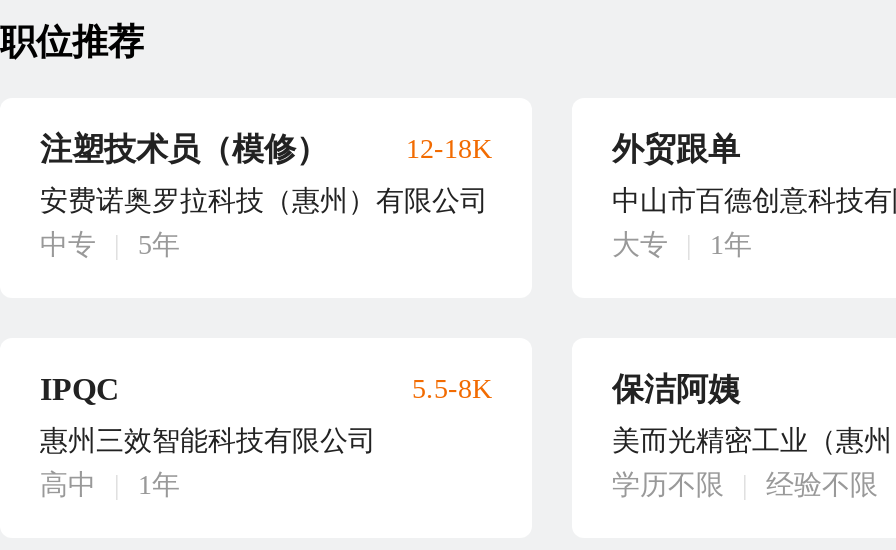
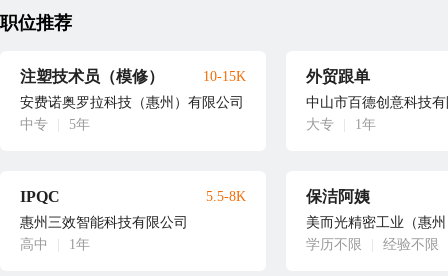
[406,134,492,164] 12-18K -> [203,69,246,84] 10-15K

